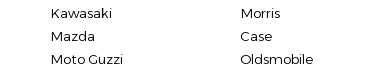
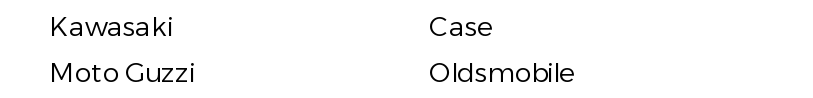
[50,5,280,44] Morris | Mazda -> none

